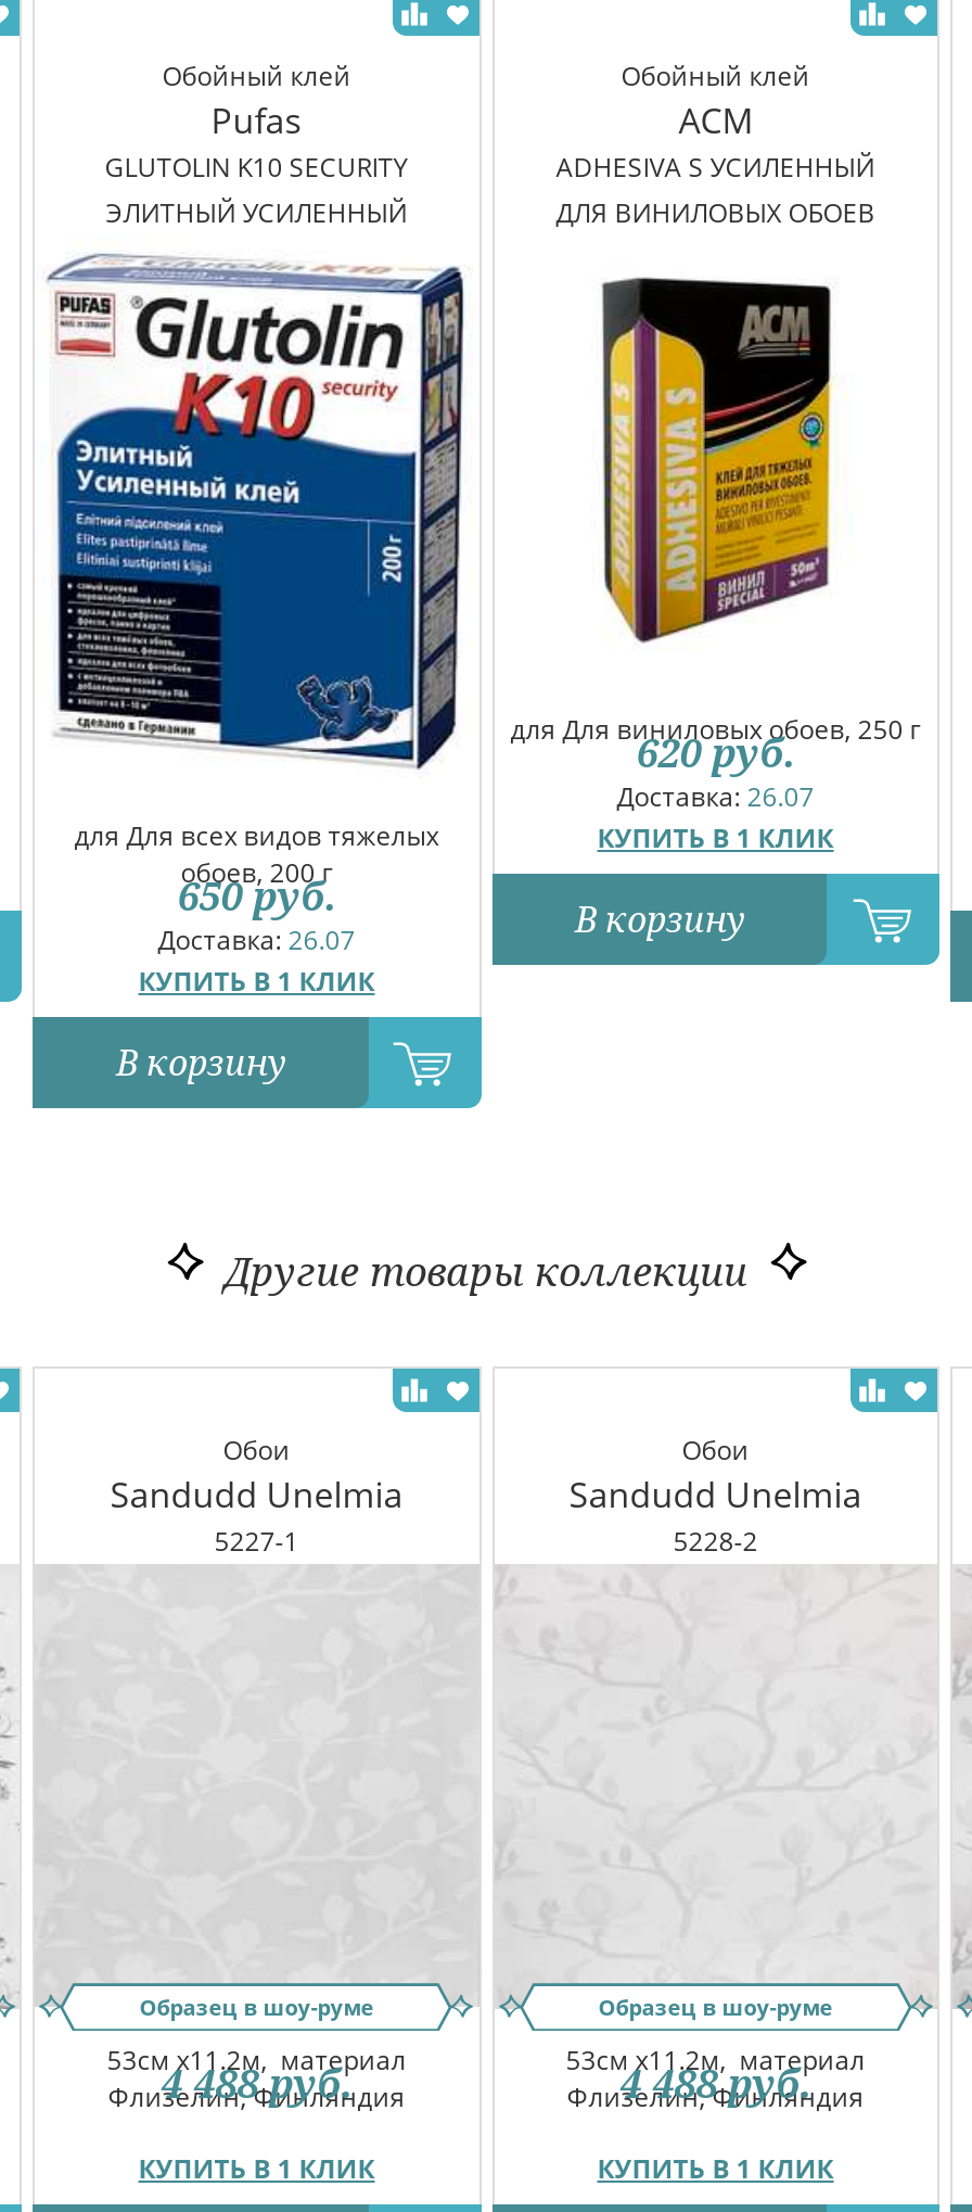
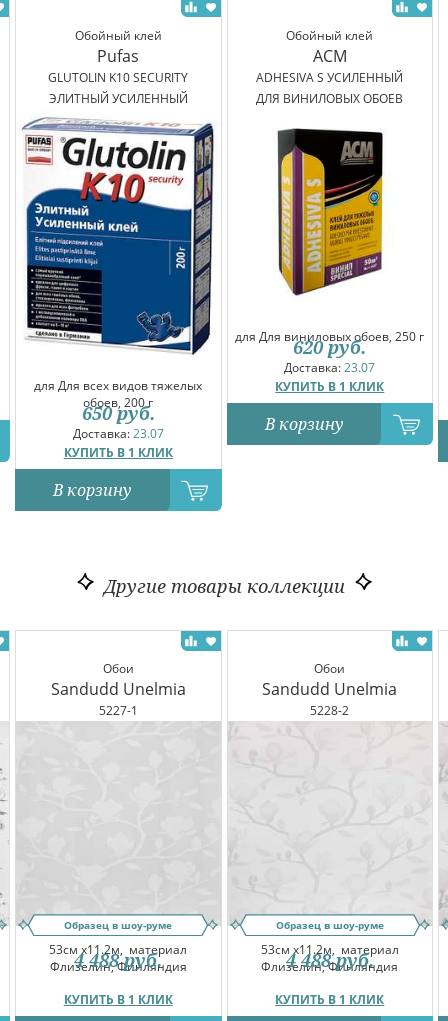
[617,778,814,815] Доставка: 26.07 -> [284,359,375,376] Доставка: 23.07
[158,921,355,958] Доставка: 26.07 -> [73,425,164,442] Доставка: 23.07

